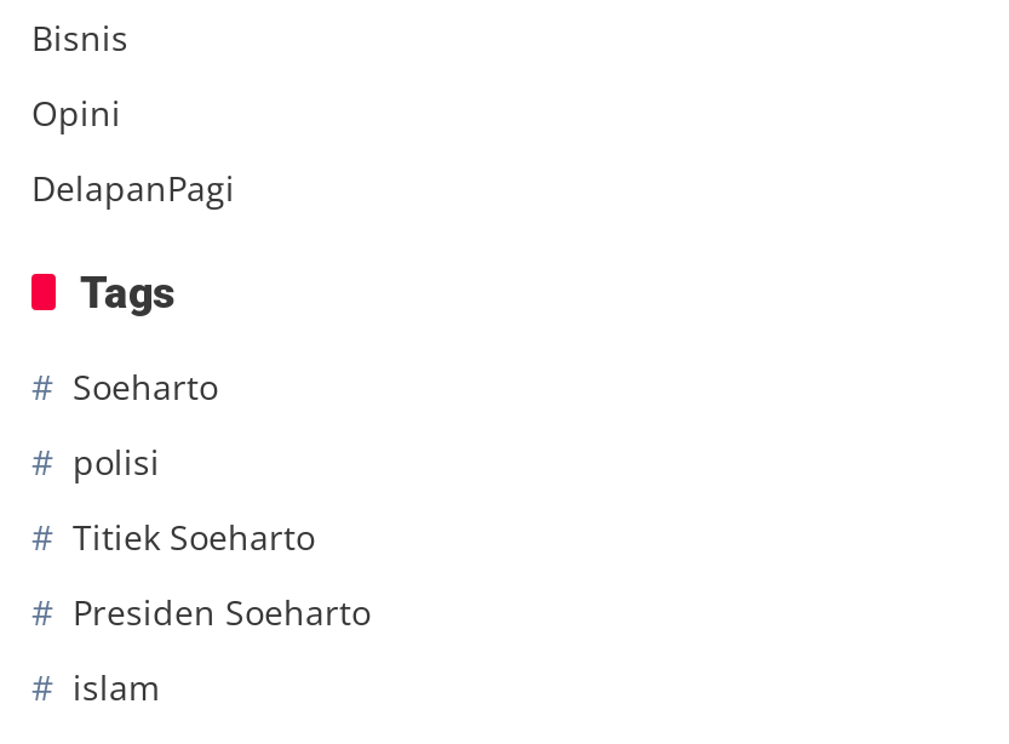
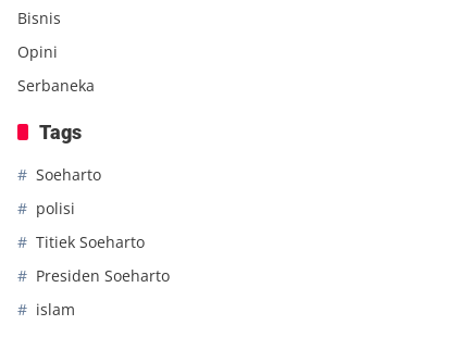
[31,165,235,211] DelapanPagi -> [17,75,95,96] Serbaneka

